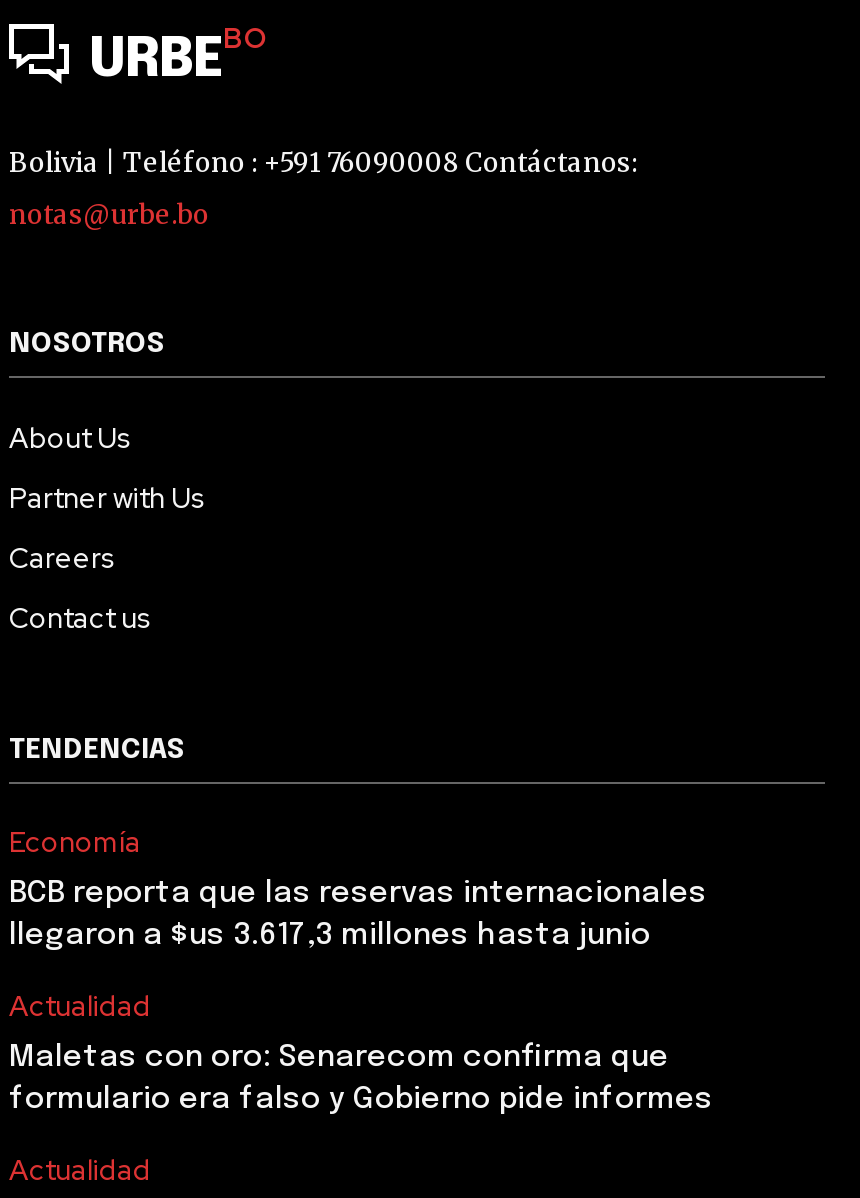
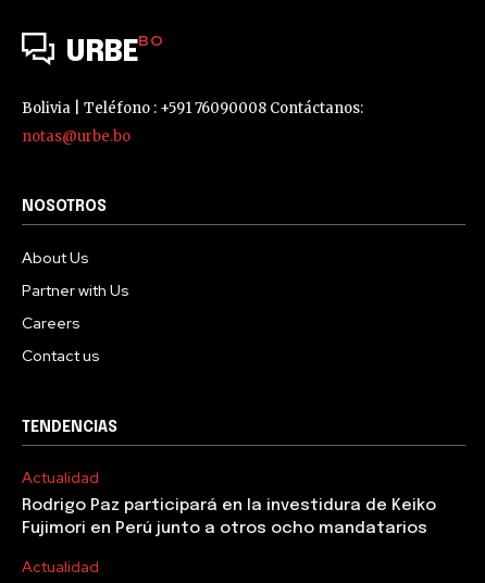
[9,824,707,952] Economía | BCB reporta que las reservas internacionales | llegaron a $us 3.617,3 millones hasta junio -> none
[9,1042,713,1116] Maletas con oro: Senarecom confirma que | formulario era falso y Gobierno pide informes -> [22,497,436,538] Rodrigo Paz participará en la investidura de Keiko | Fujimori en Perú junto a otros ocho mandatarios

